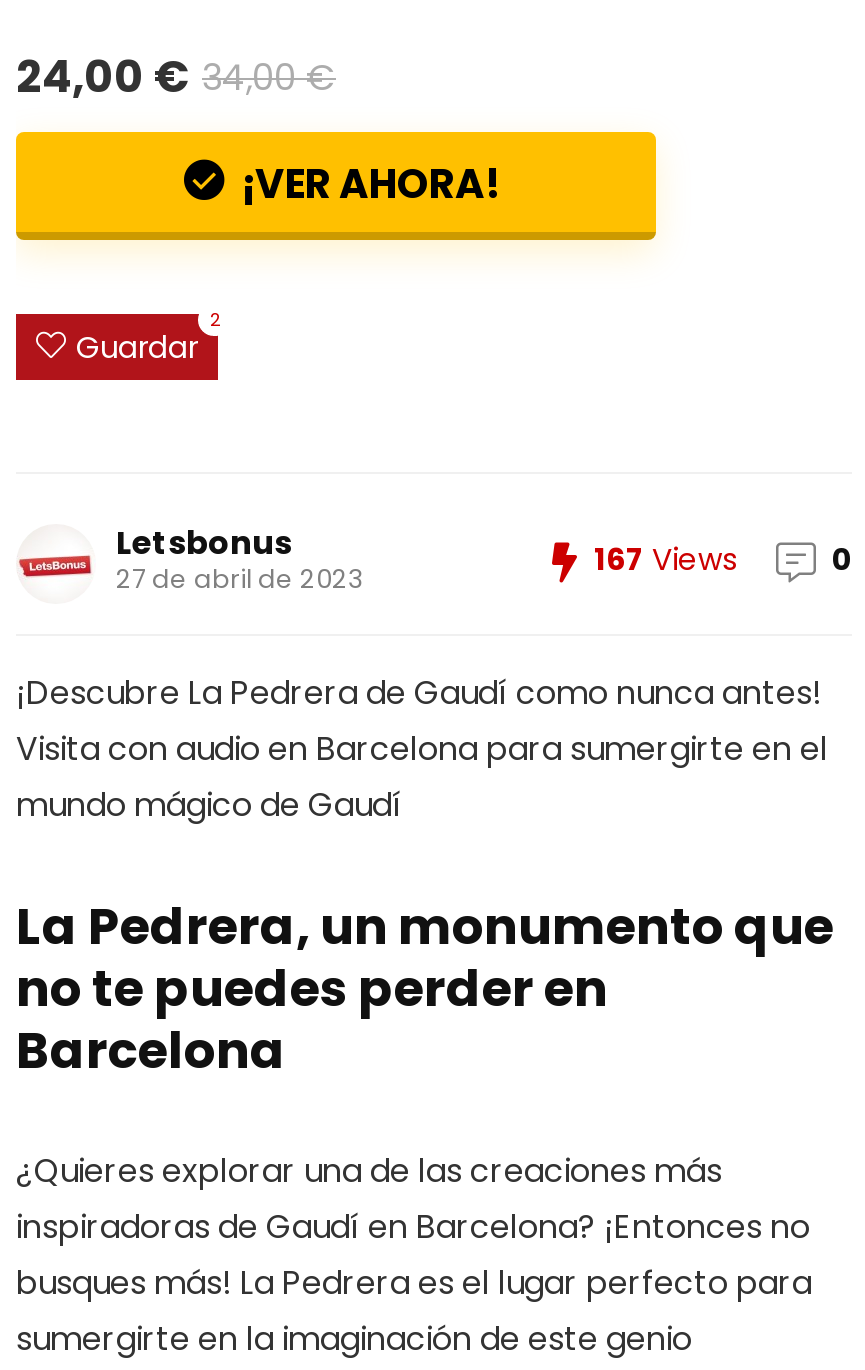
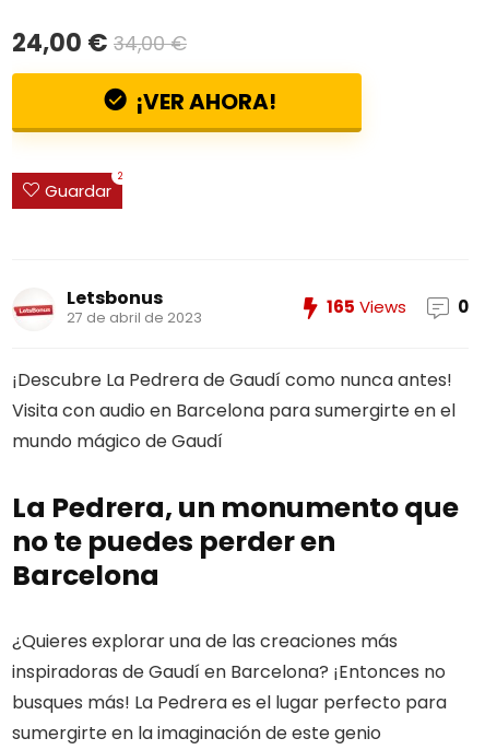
[594,539,738,581] 167 Views -> [327,296,406,319] 165 Views

